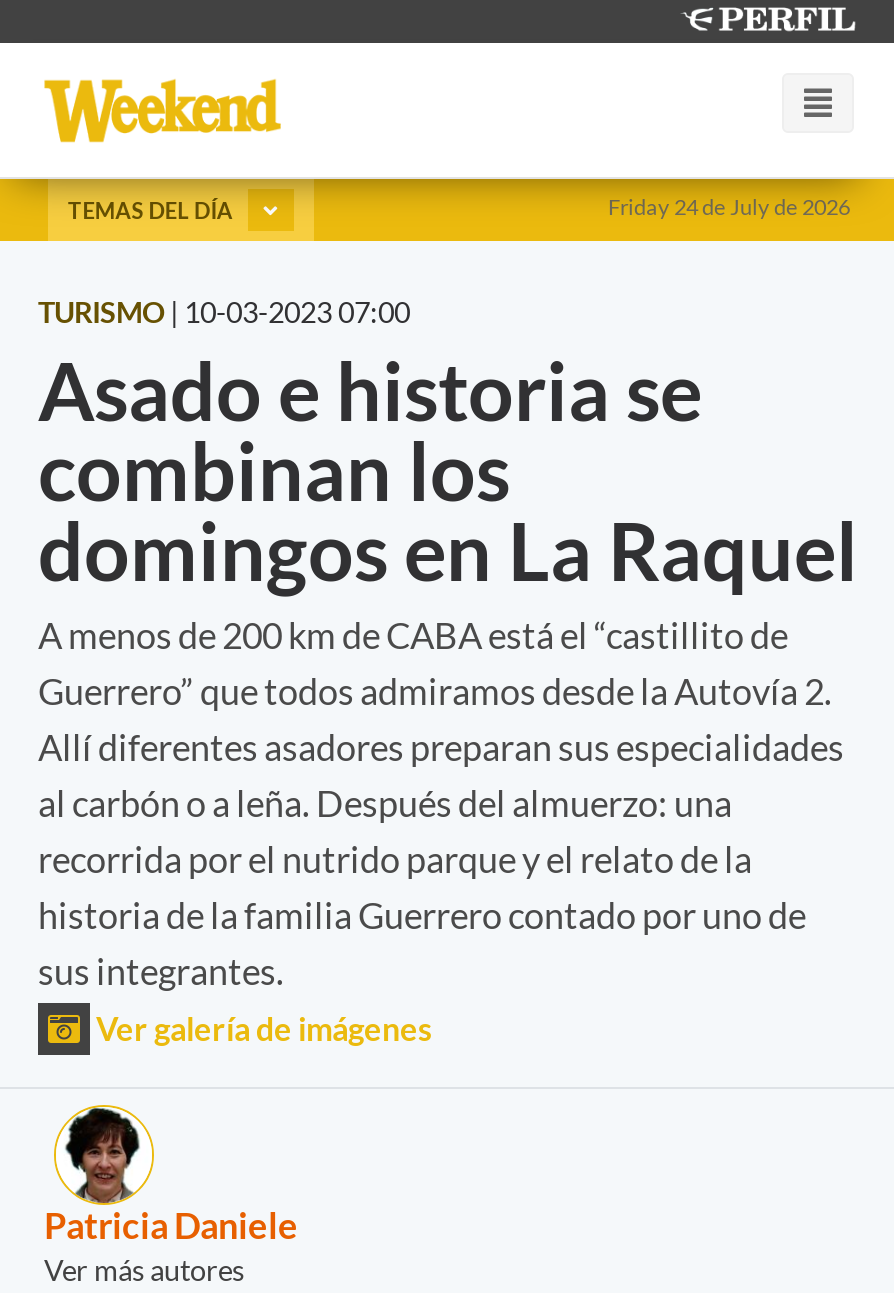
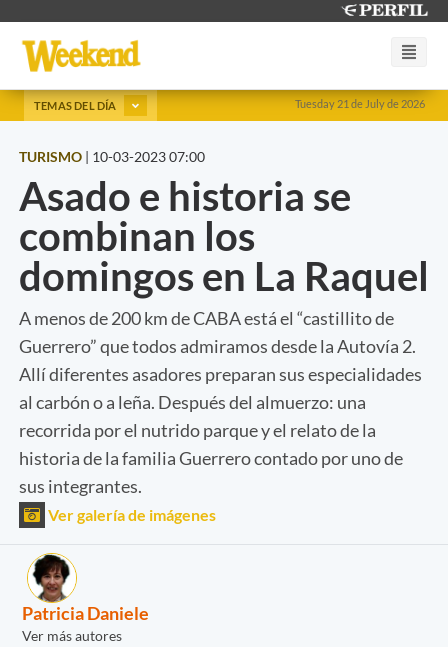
[608,193,850,219] Friday 24 de July de 2026 -> [295,97,425,110] Tuesday 21 de July de 2026

